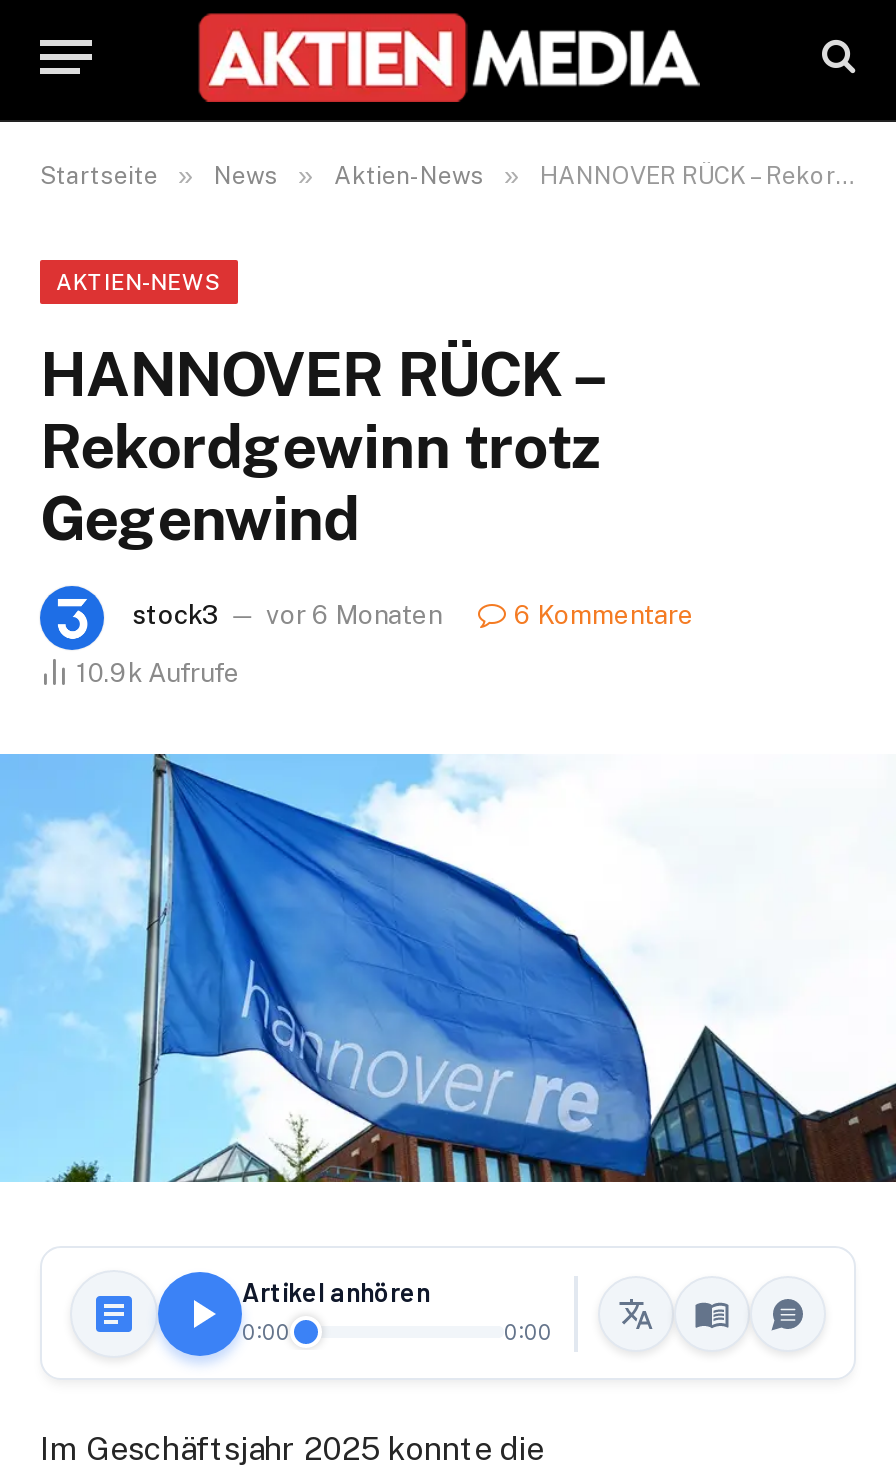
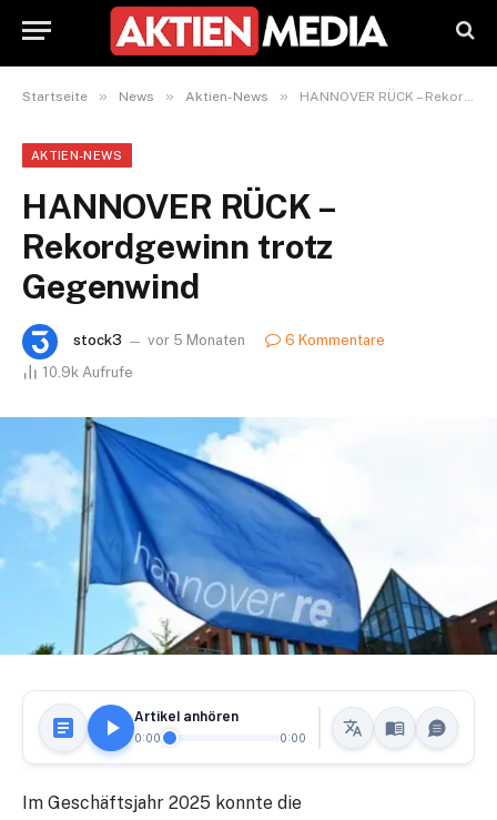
[132,601,442,631] stock3 vor 6 Monaten -> [73,332,245,349] stock3 vor 5 Monaten

